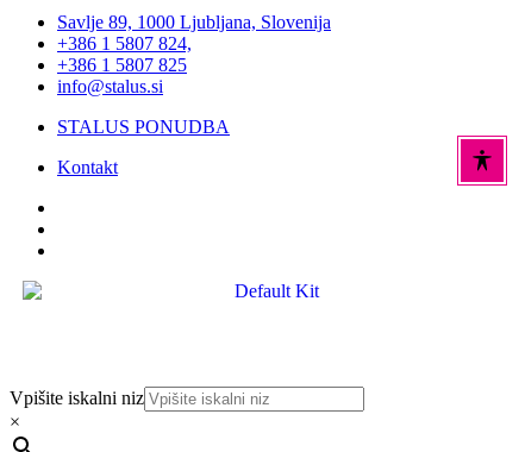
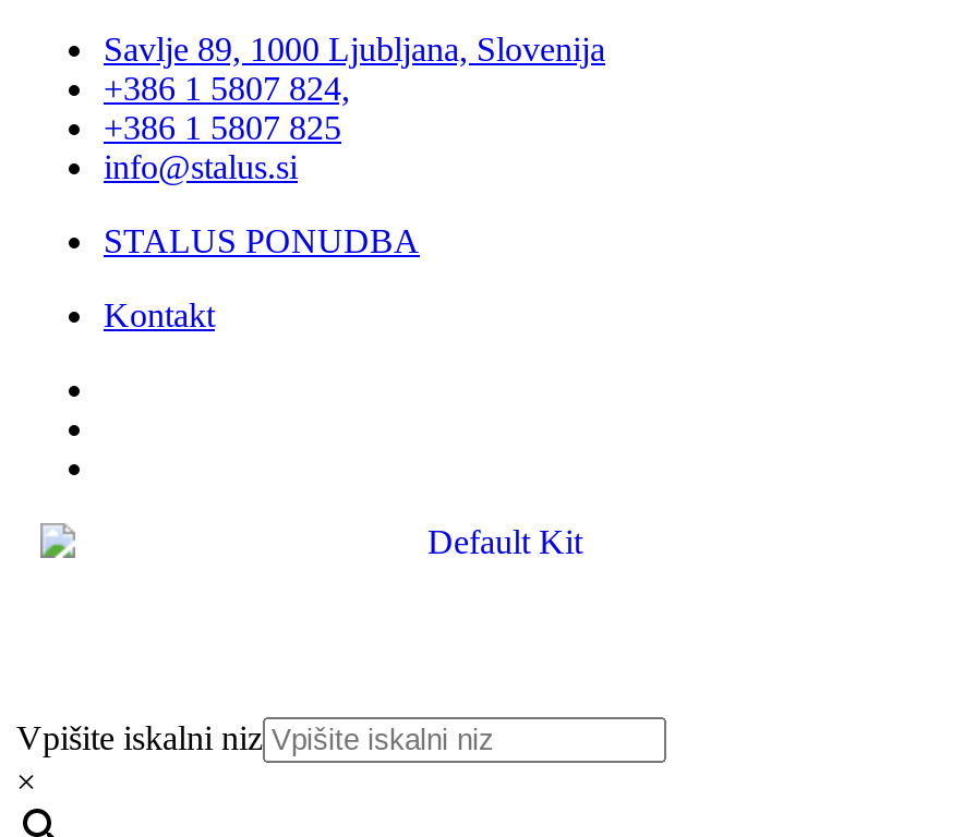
[456,134,508,187] [image] -> none

